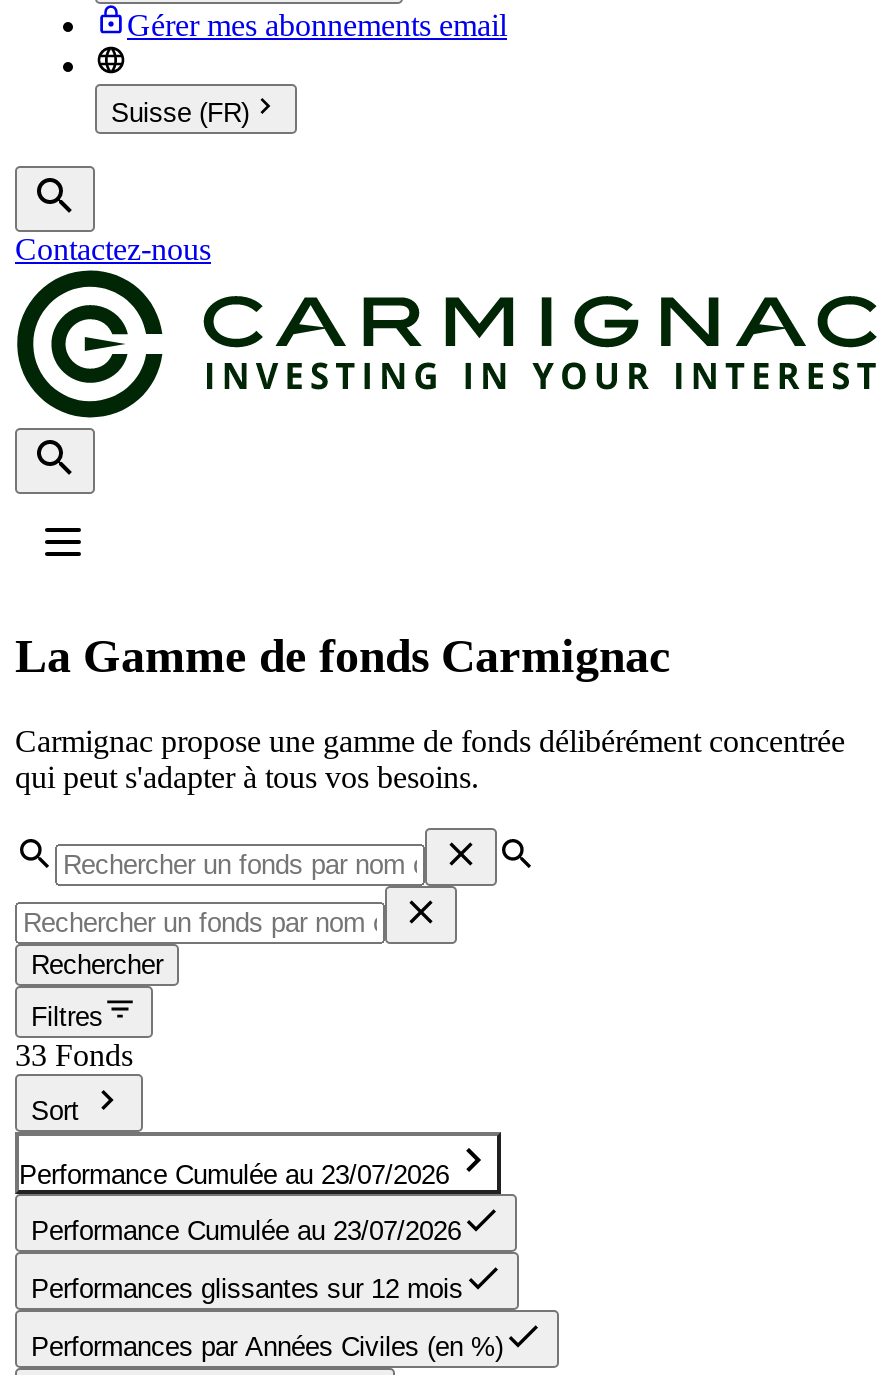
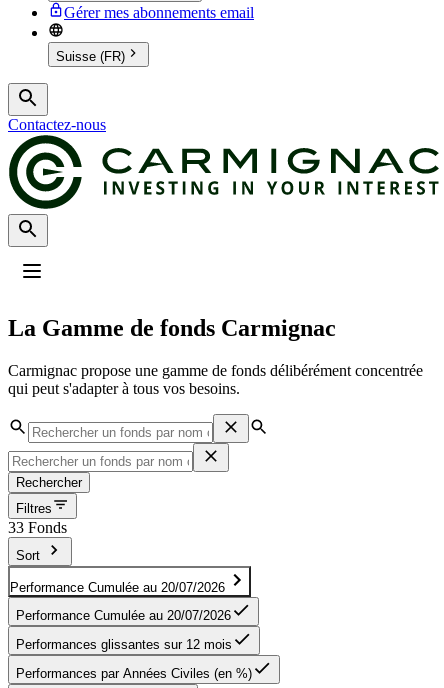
[19,1159,449,1189] Performance Cumulée au 23/07/2026 -> [10,580,225,595] Performance Cumulée au 20/07/2026
[31,1215,461,1245] Performance Cumulée au 23/07/2026 -> [16,608,231,623] Performance Cumulée au 20/07/2026

